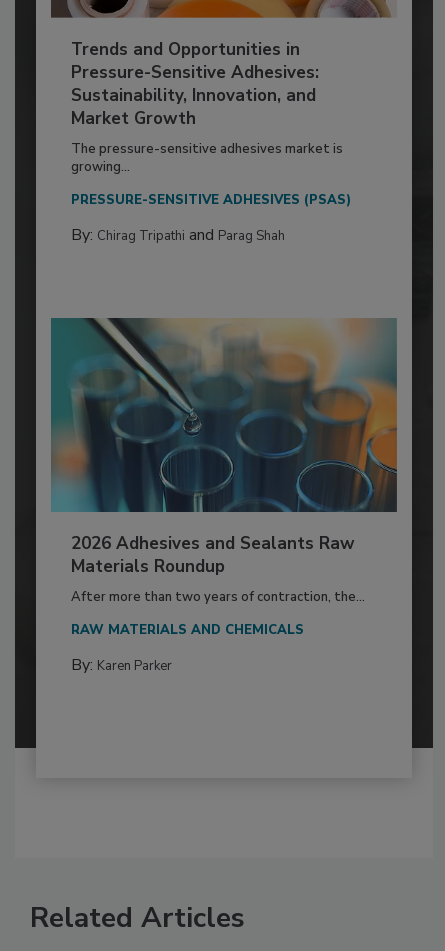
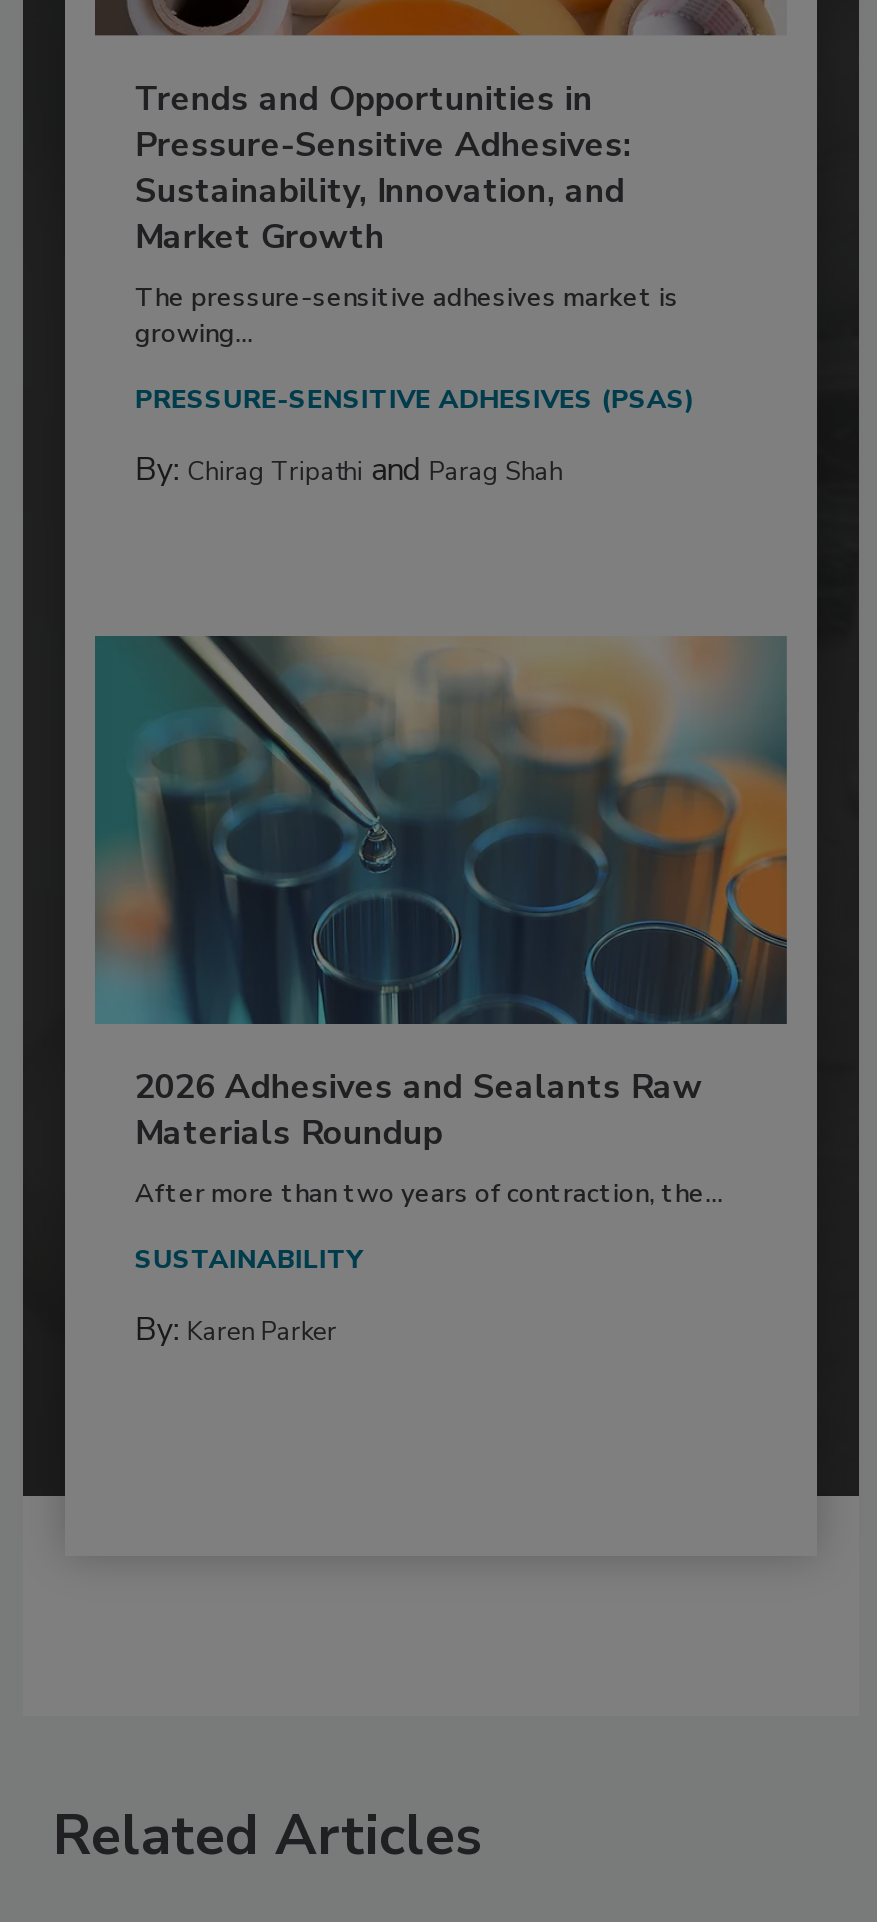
[71,621,304,639] RAW MATERIALS AND CHEMICALS -> [135,1243,363,1279] SUSTAINABILITY

